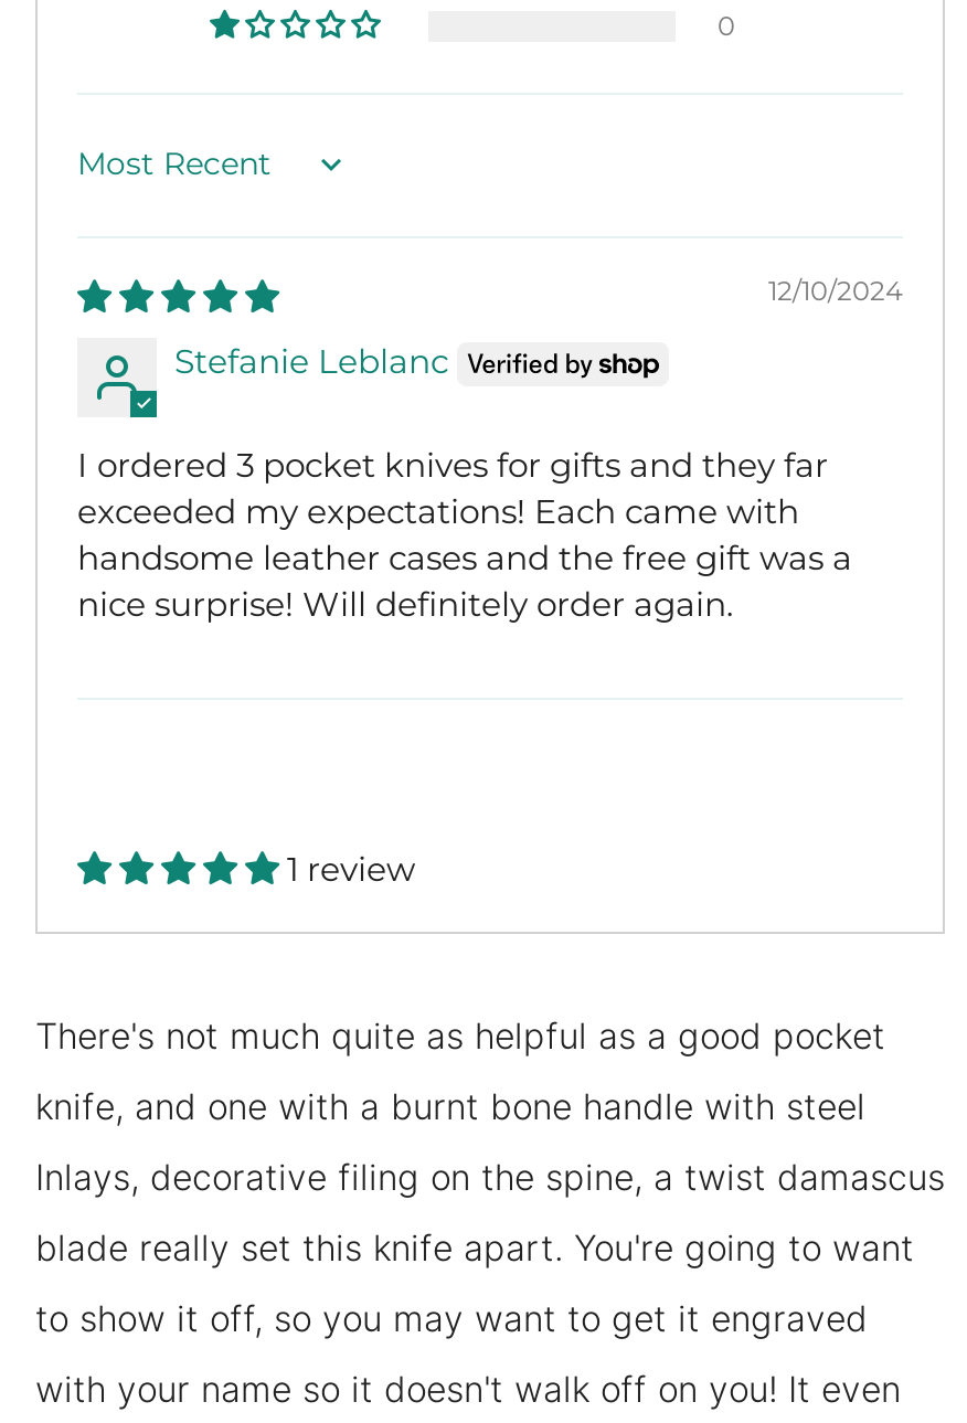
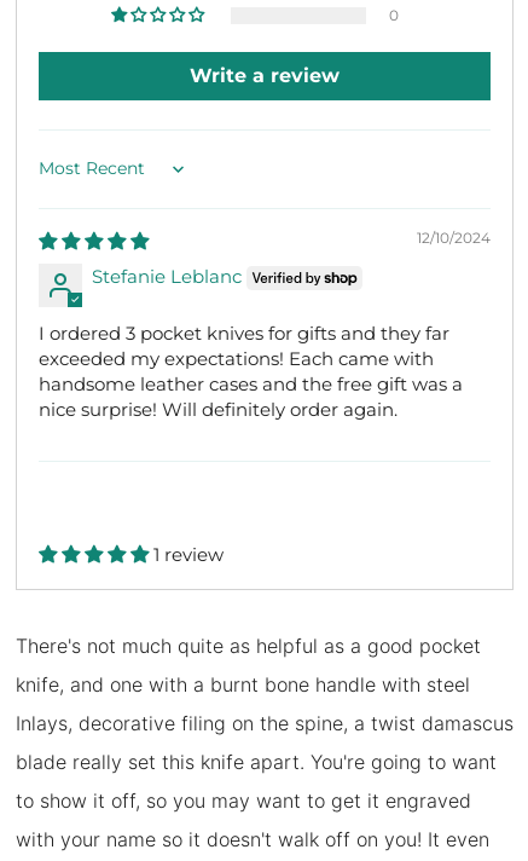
none -> [190,64,340,87] Write a review

